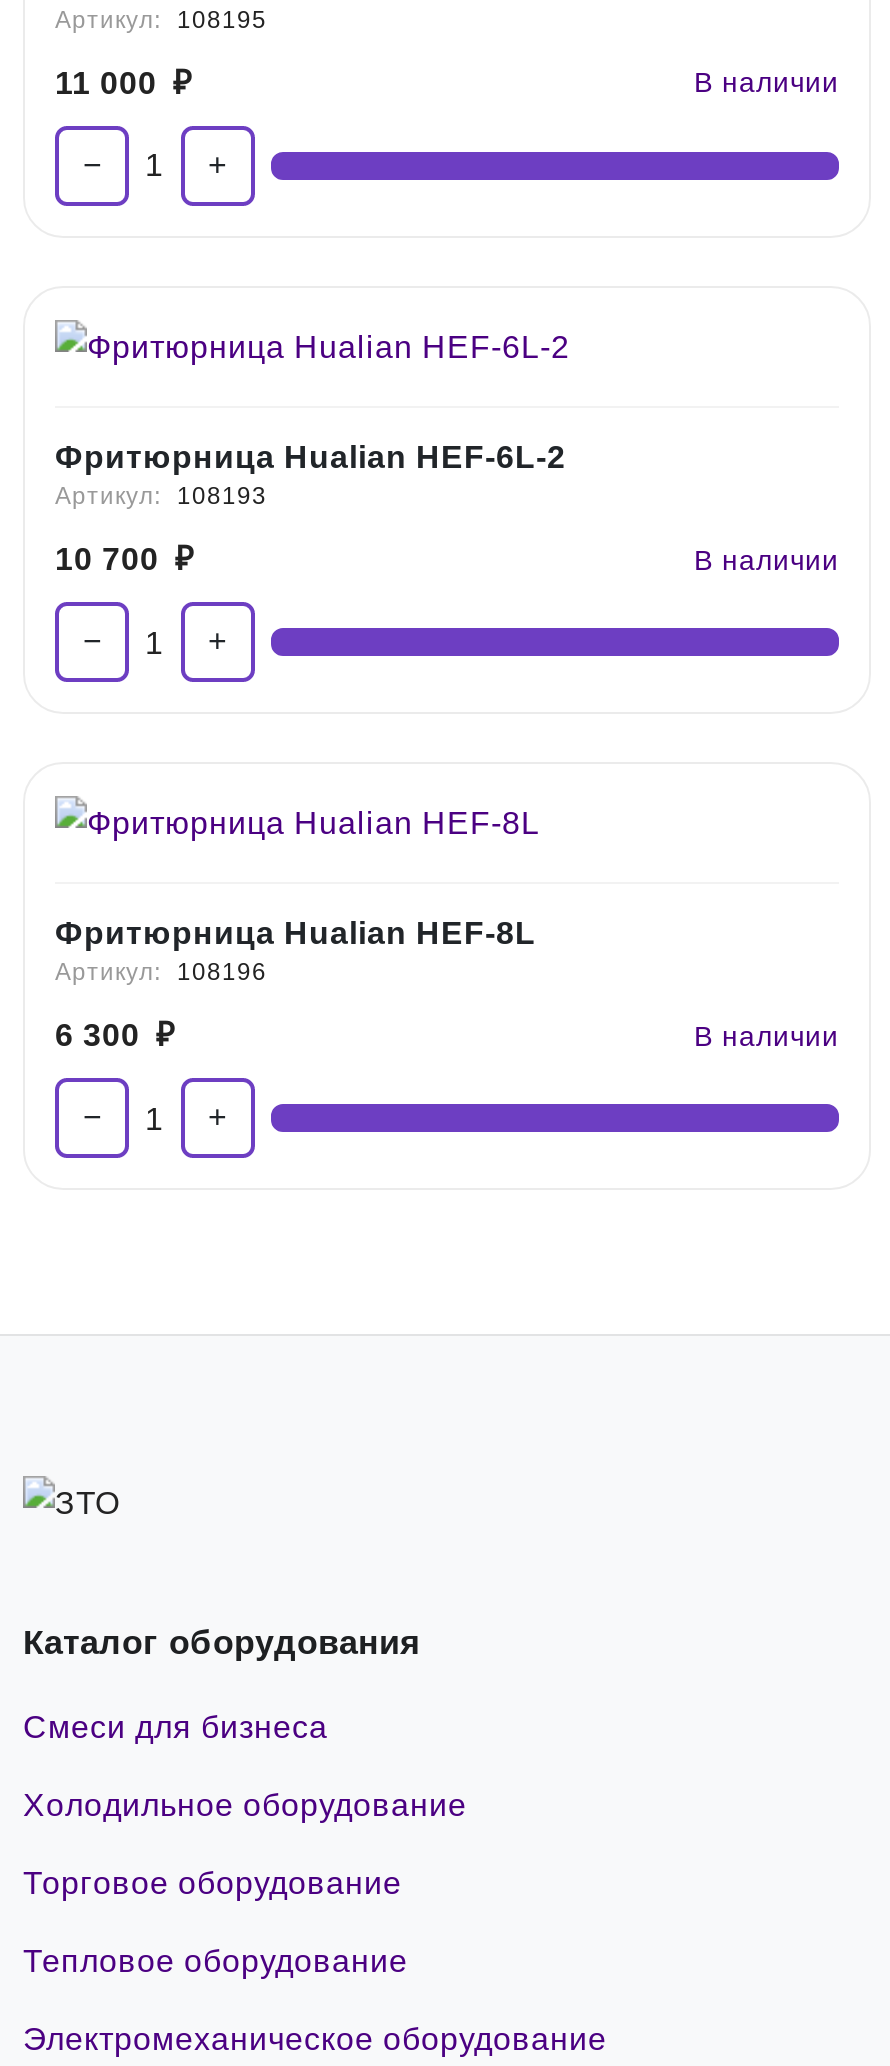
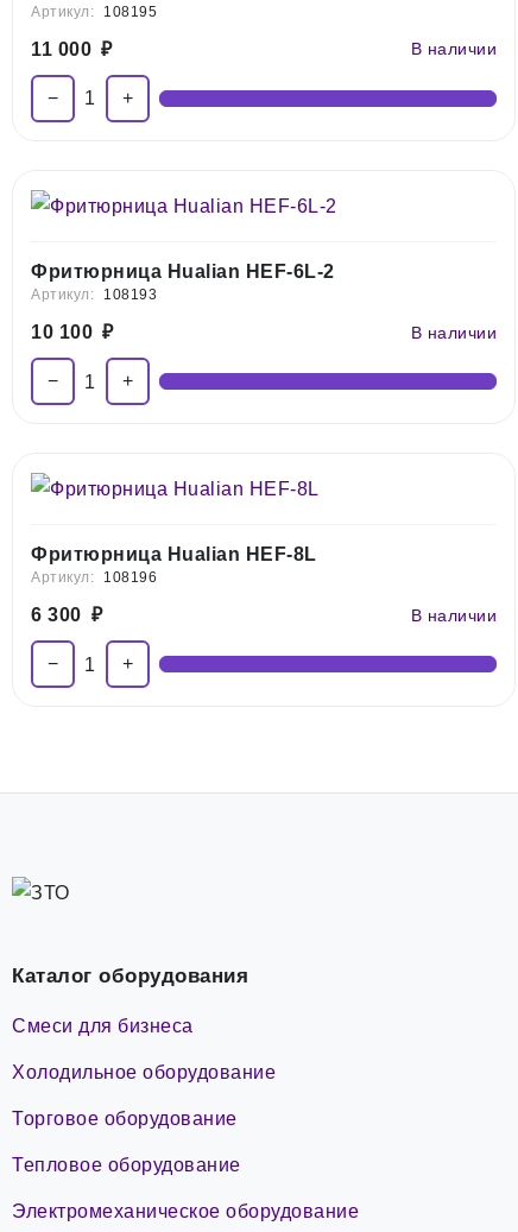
[55,542,194,576] 10 700 ₽ -> [31,322,113,342] 10 100 ₽

